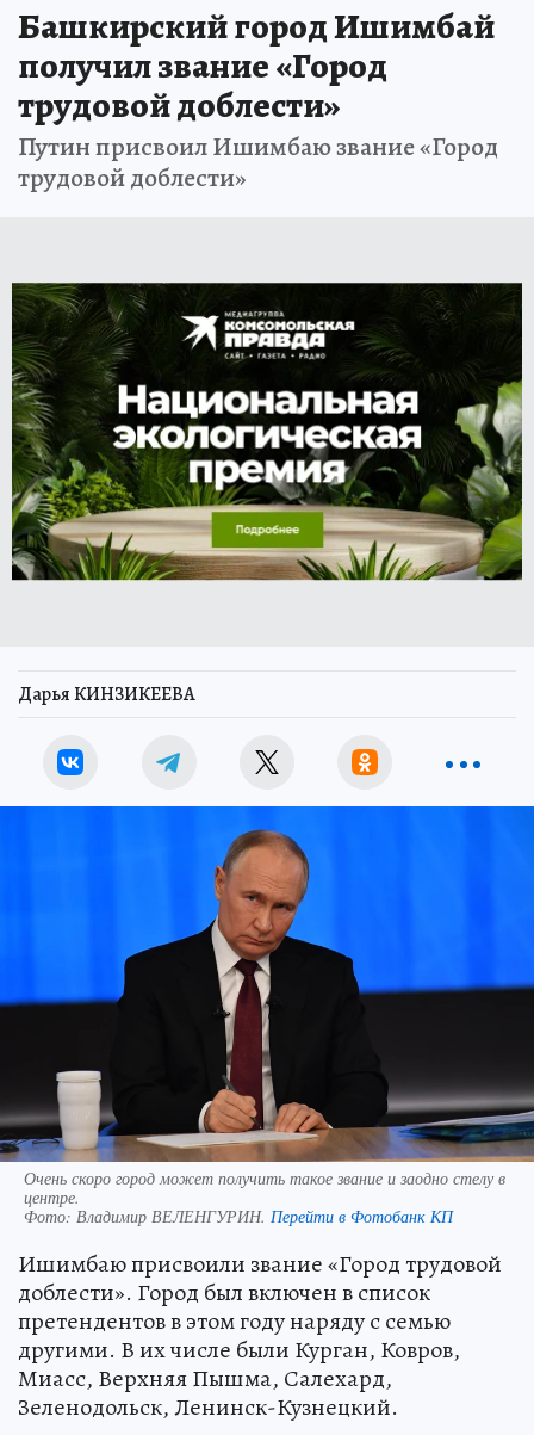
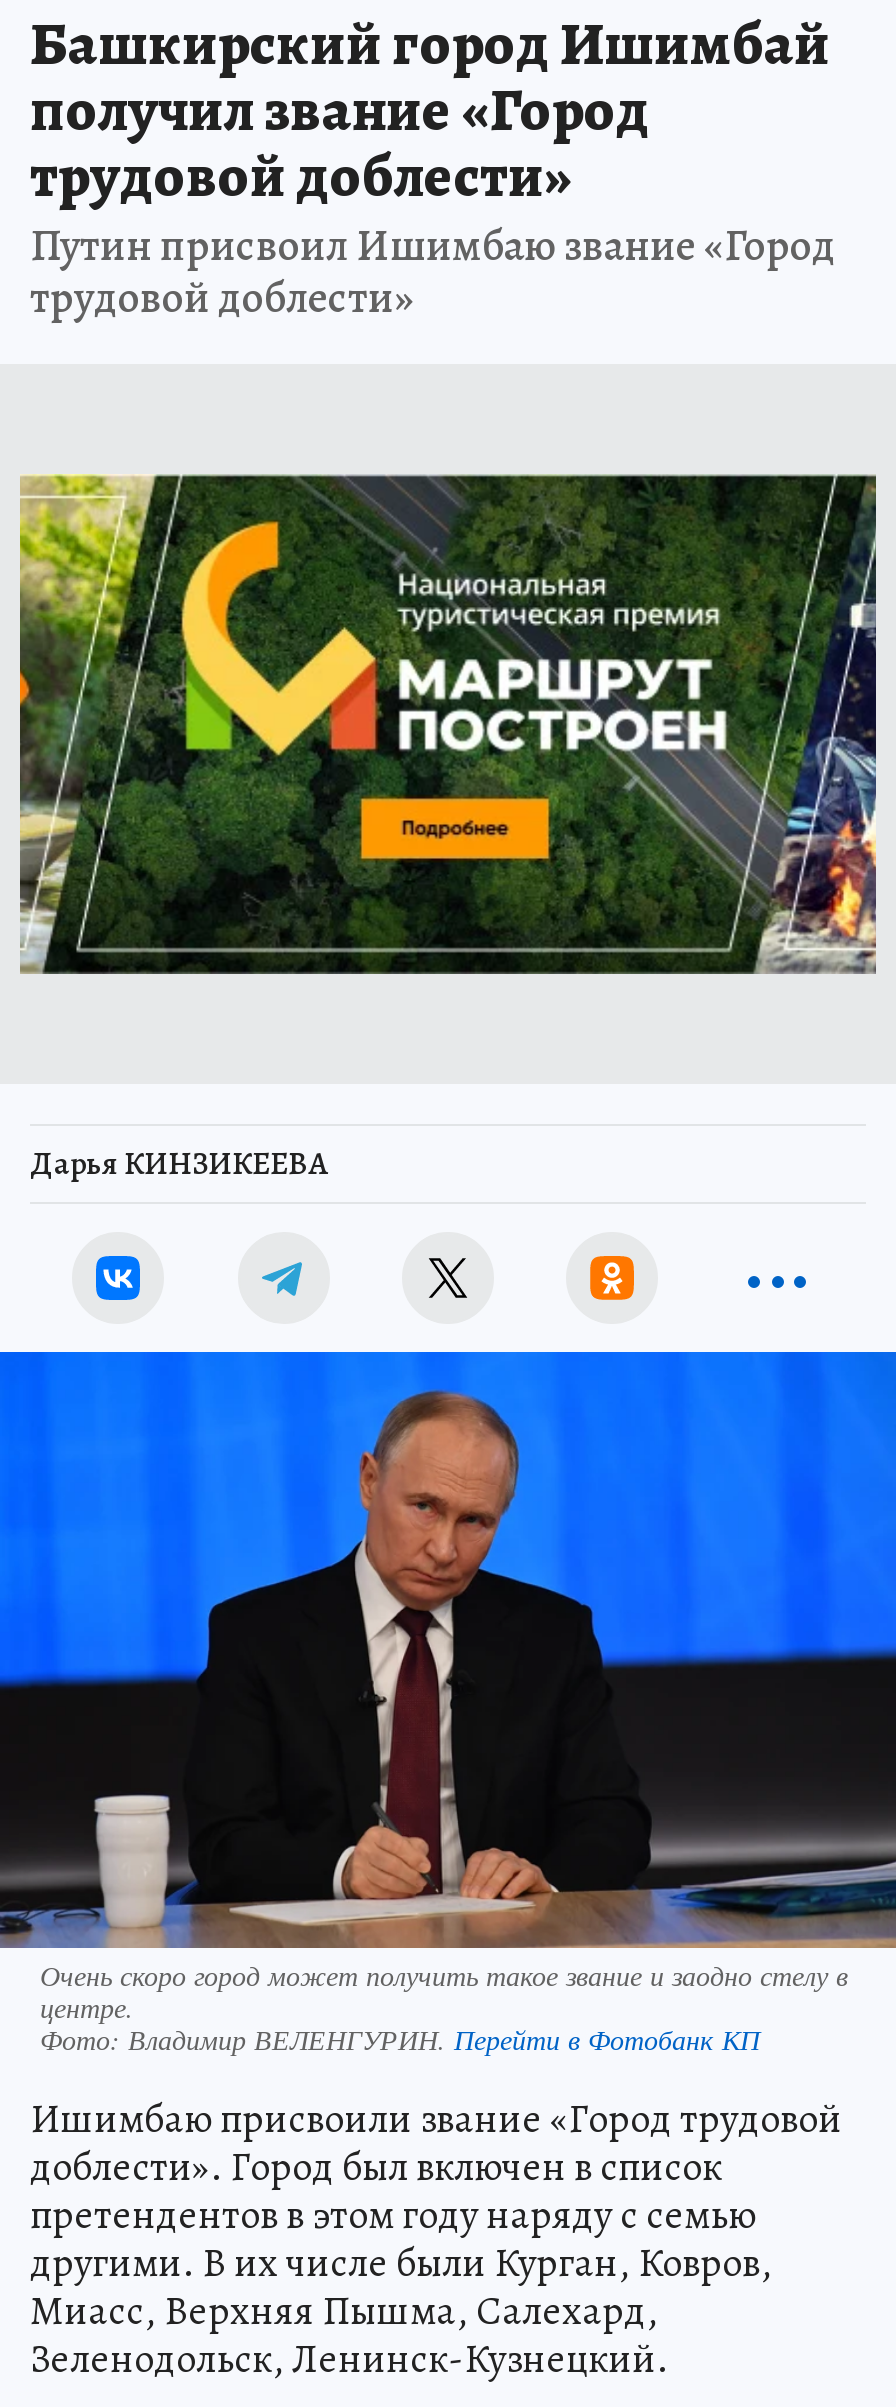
[11,282,523,581] [image] -> [18,474,878,976] [image]

